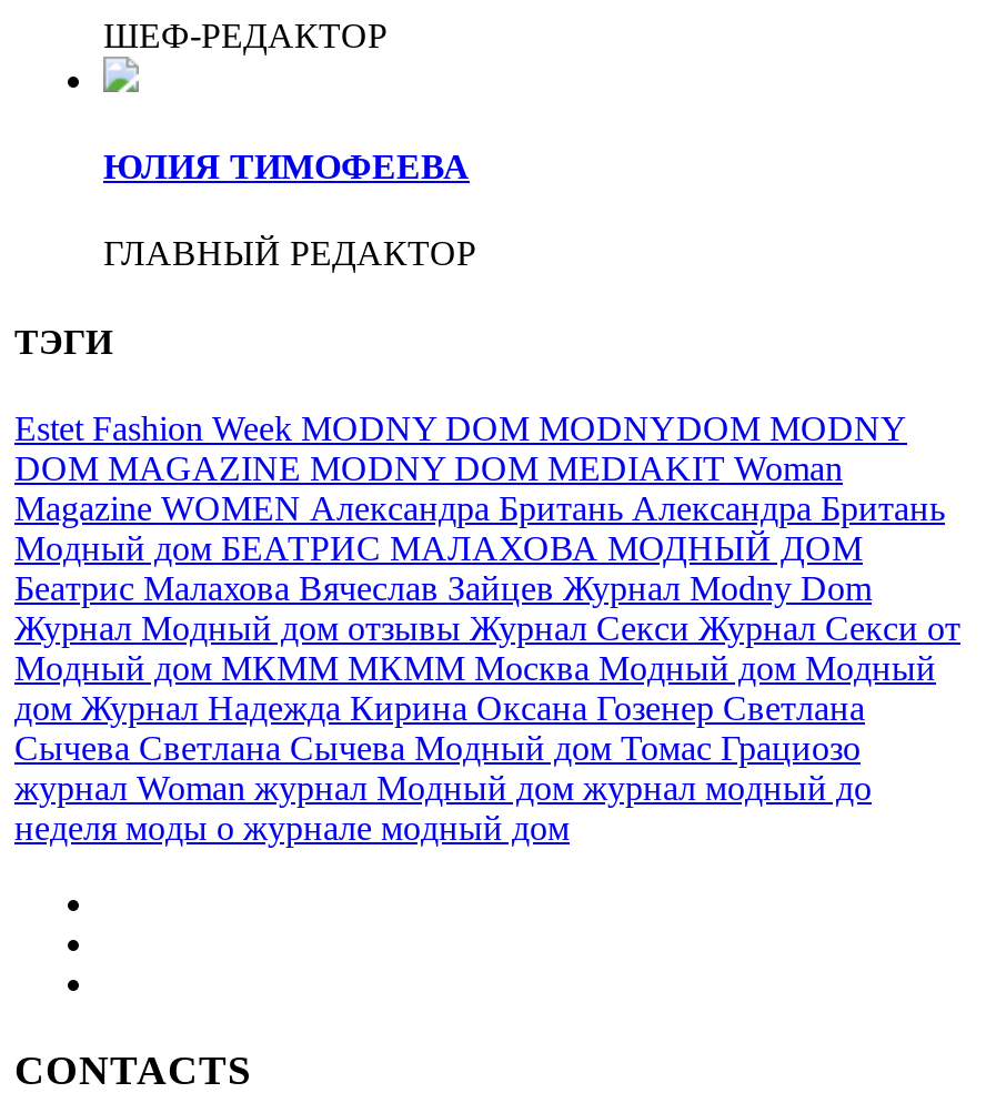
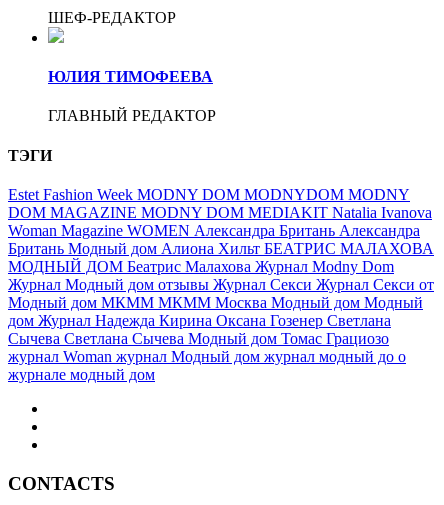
[14,449,945,607] DOM MAGAZINE MODNY DOM MEDIAKIT Woman | Magazine WOMEN Александра Британь Александра Британь | Модный дом БЕАТРИС МАЛАХОВА МОДНЫЙ ДОМ | Беатрис Малахова Вячеслав Зайцев Журнал Modny Dom -> [8,204,434,275] DOM MAGAZINE MODNY DOM MEDIAKIT Natalia Ivanova | Woman Magazine WOMEN Александра Британь Александра | Британь Модный дом Алиона ХильтБЕАТРИС МАЛАХОВА | МОДНЫЙ ДОМ Беатрис Малахова Журнал Modny Dom
[14,769,872,846] журнал Woman журнал Модный дом журнал модный до | неделя моды о журнале модный дом -> [8,348,406,383] журнал Woman журнал Модный дом журнал модный до о | журнале модный дом

